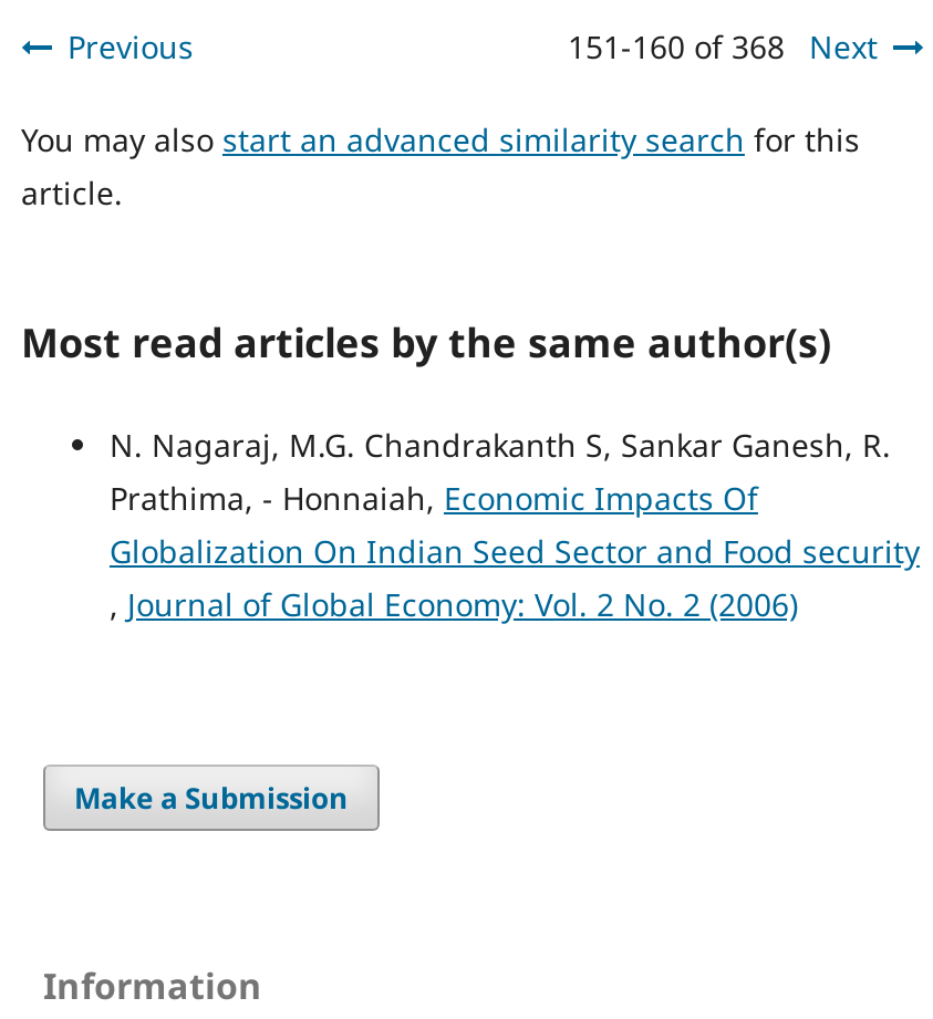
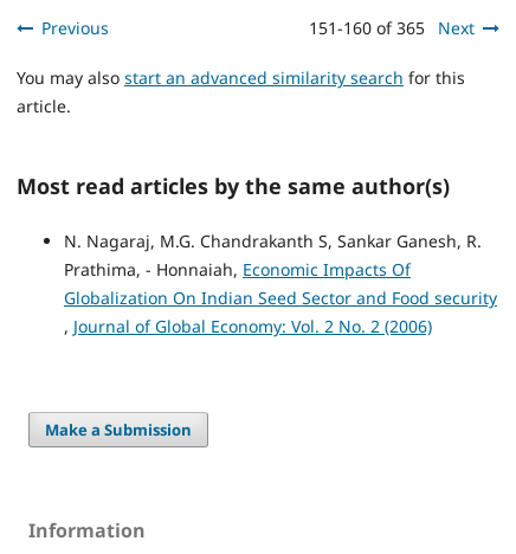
[568,25,878,67] 151-160 of 368 Next -> [309,16,475,39] 151-160 of 365 Next

